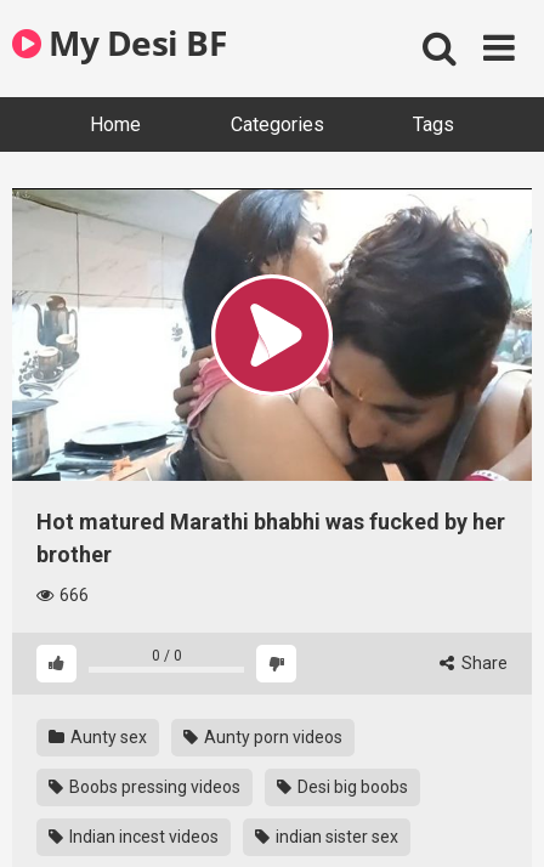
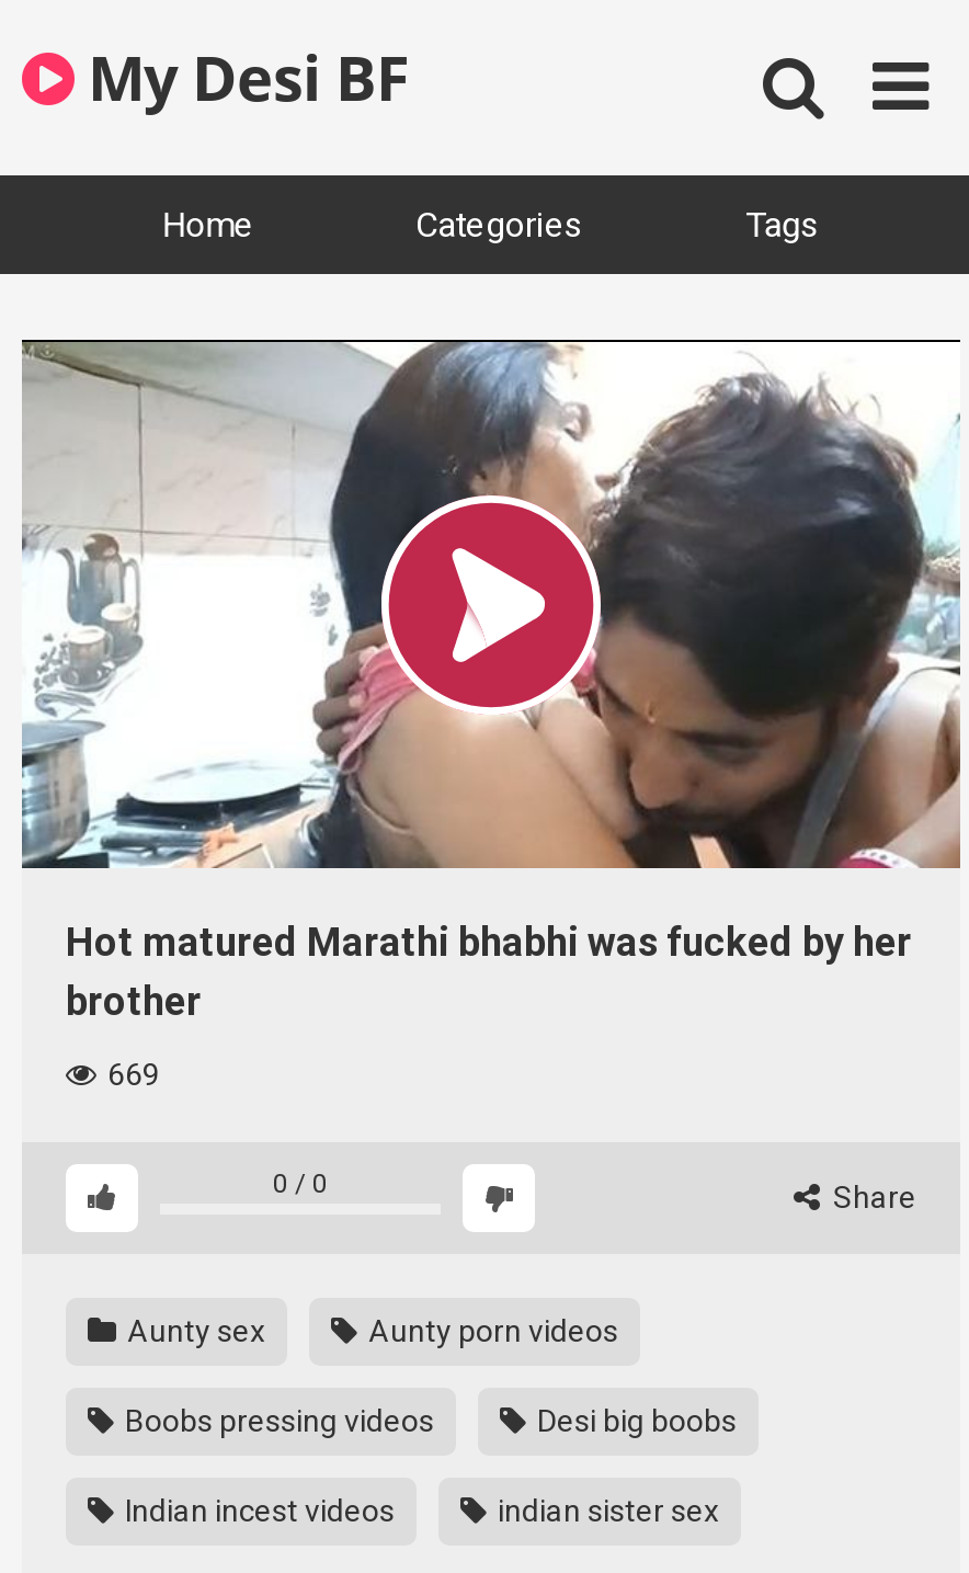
[56,585,89,604] 666 -> [101,1056,160,1091] 669

